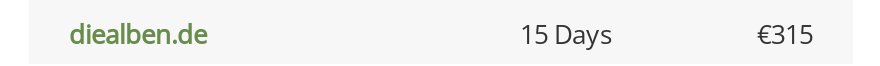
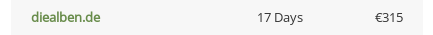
[520,16,612,52] 15 Days -> [256,8,302,26] 17 Days

